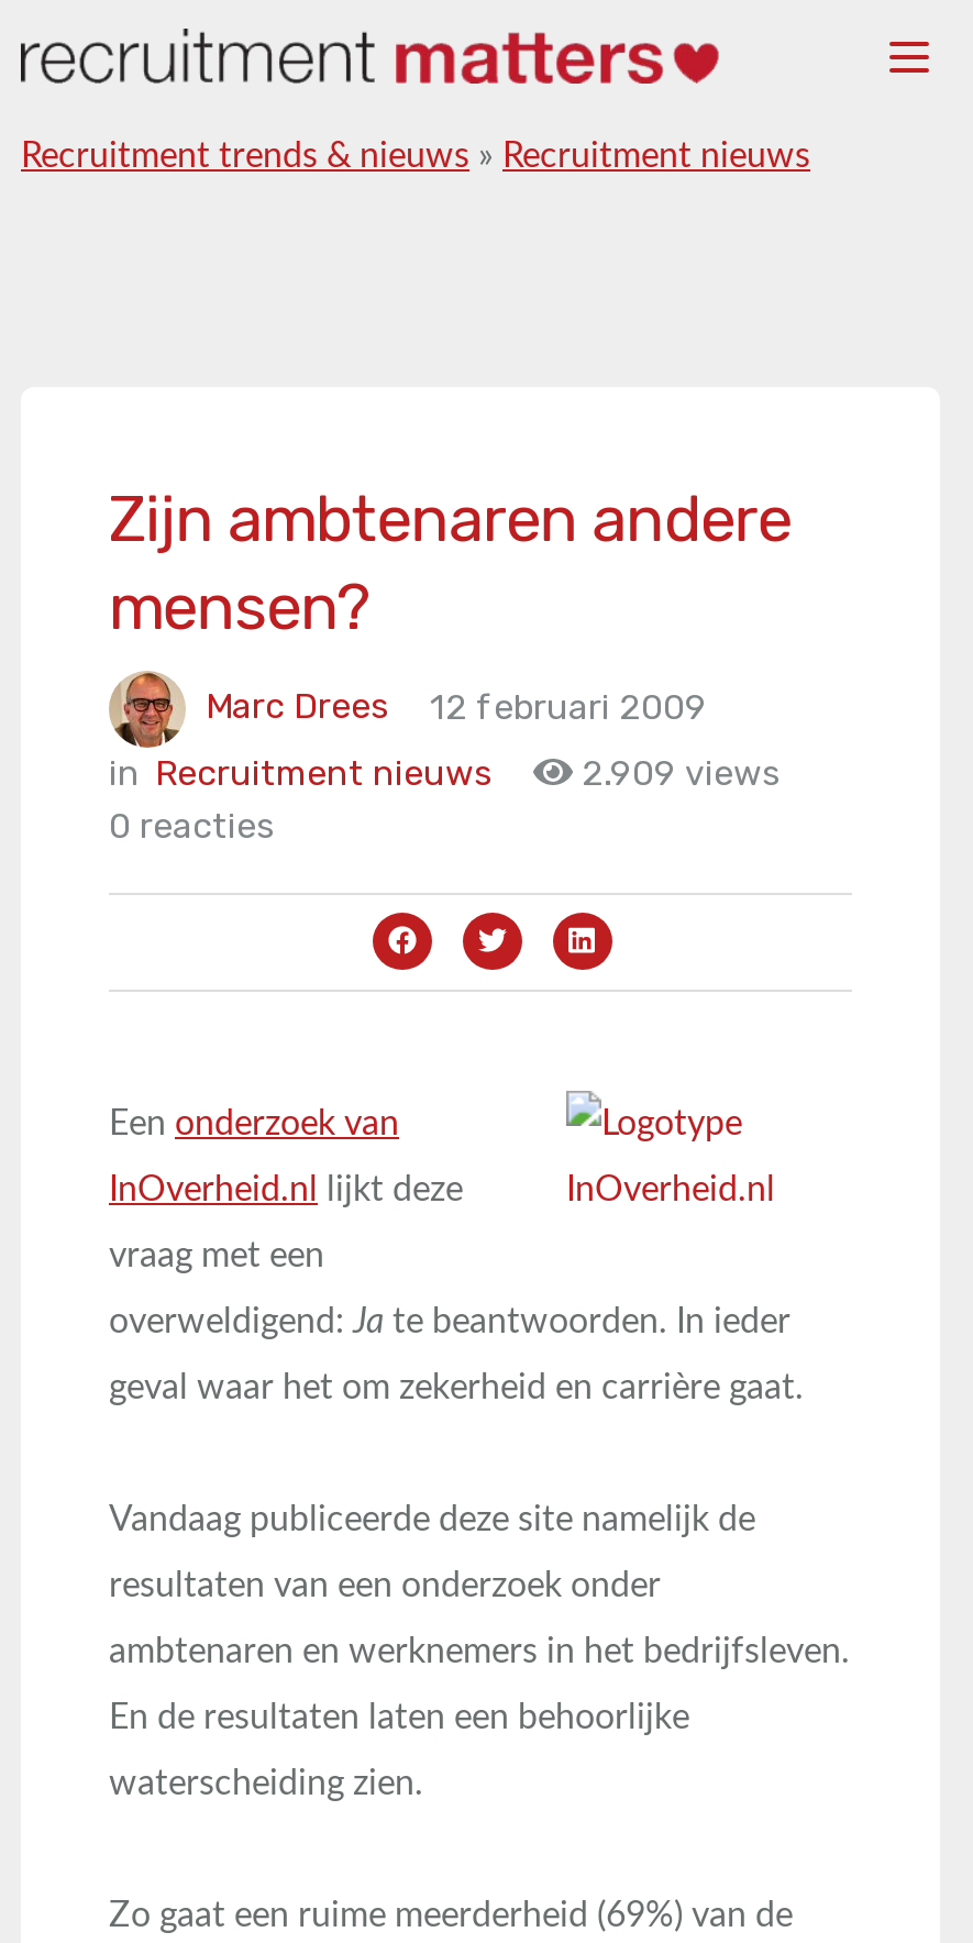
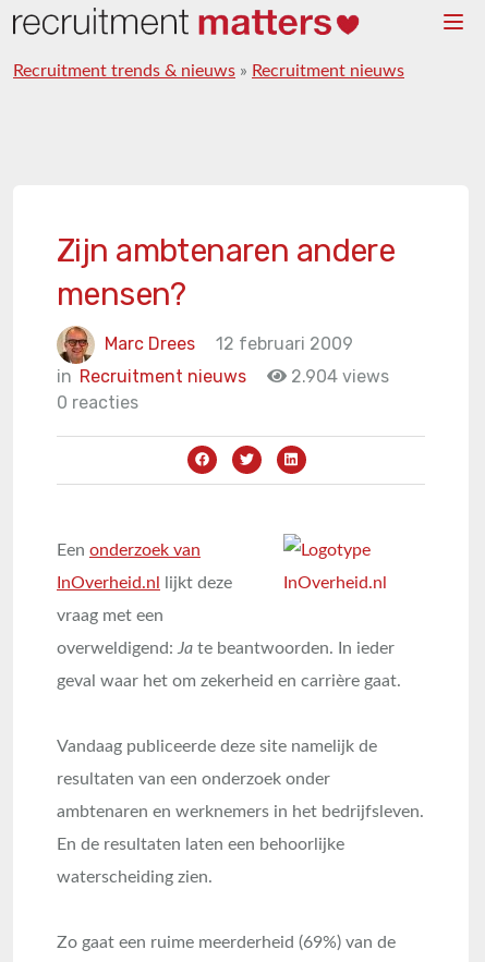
[109,752,779,794] in Recruitment nieuws 2.909 views -> [57,366,389,387] in Recruitment nieuws 2.904 views

